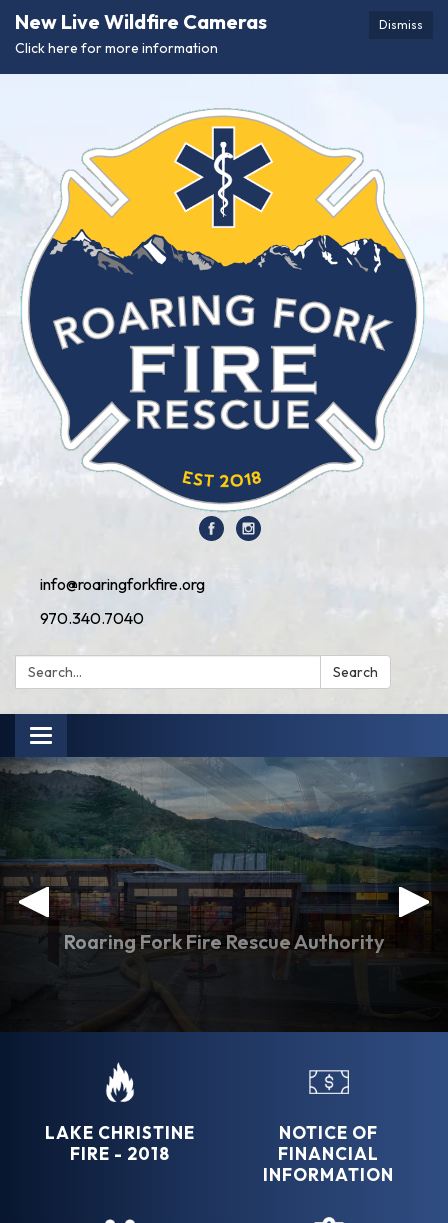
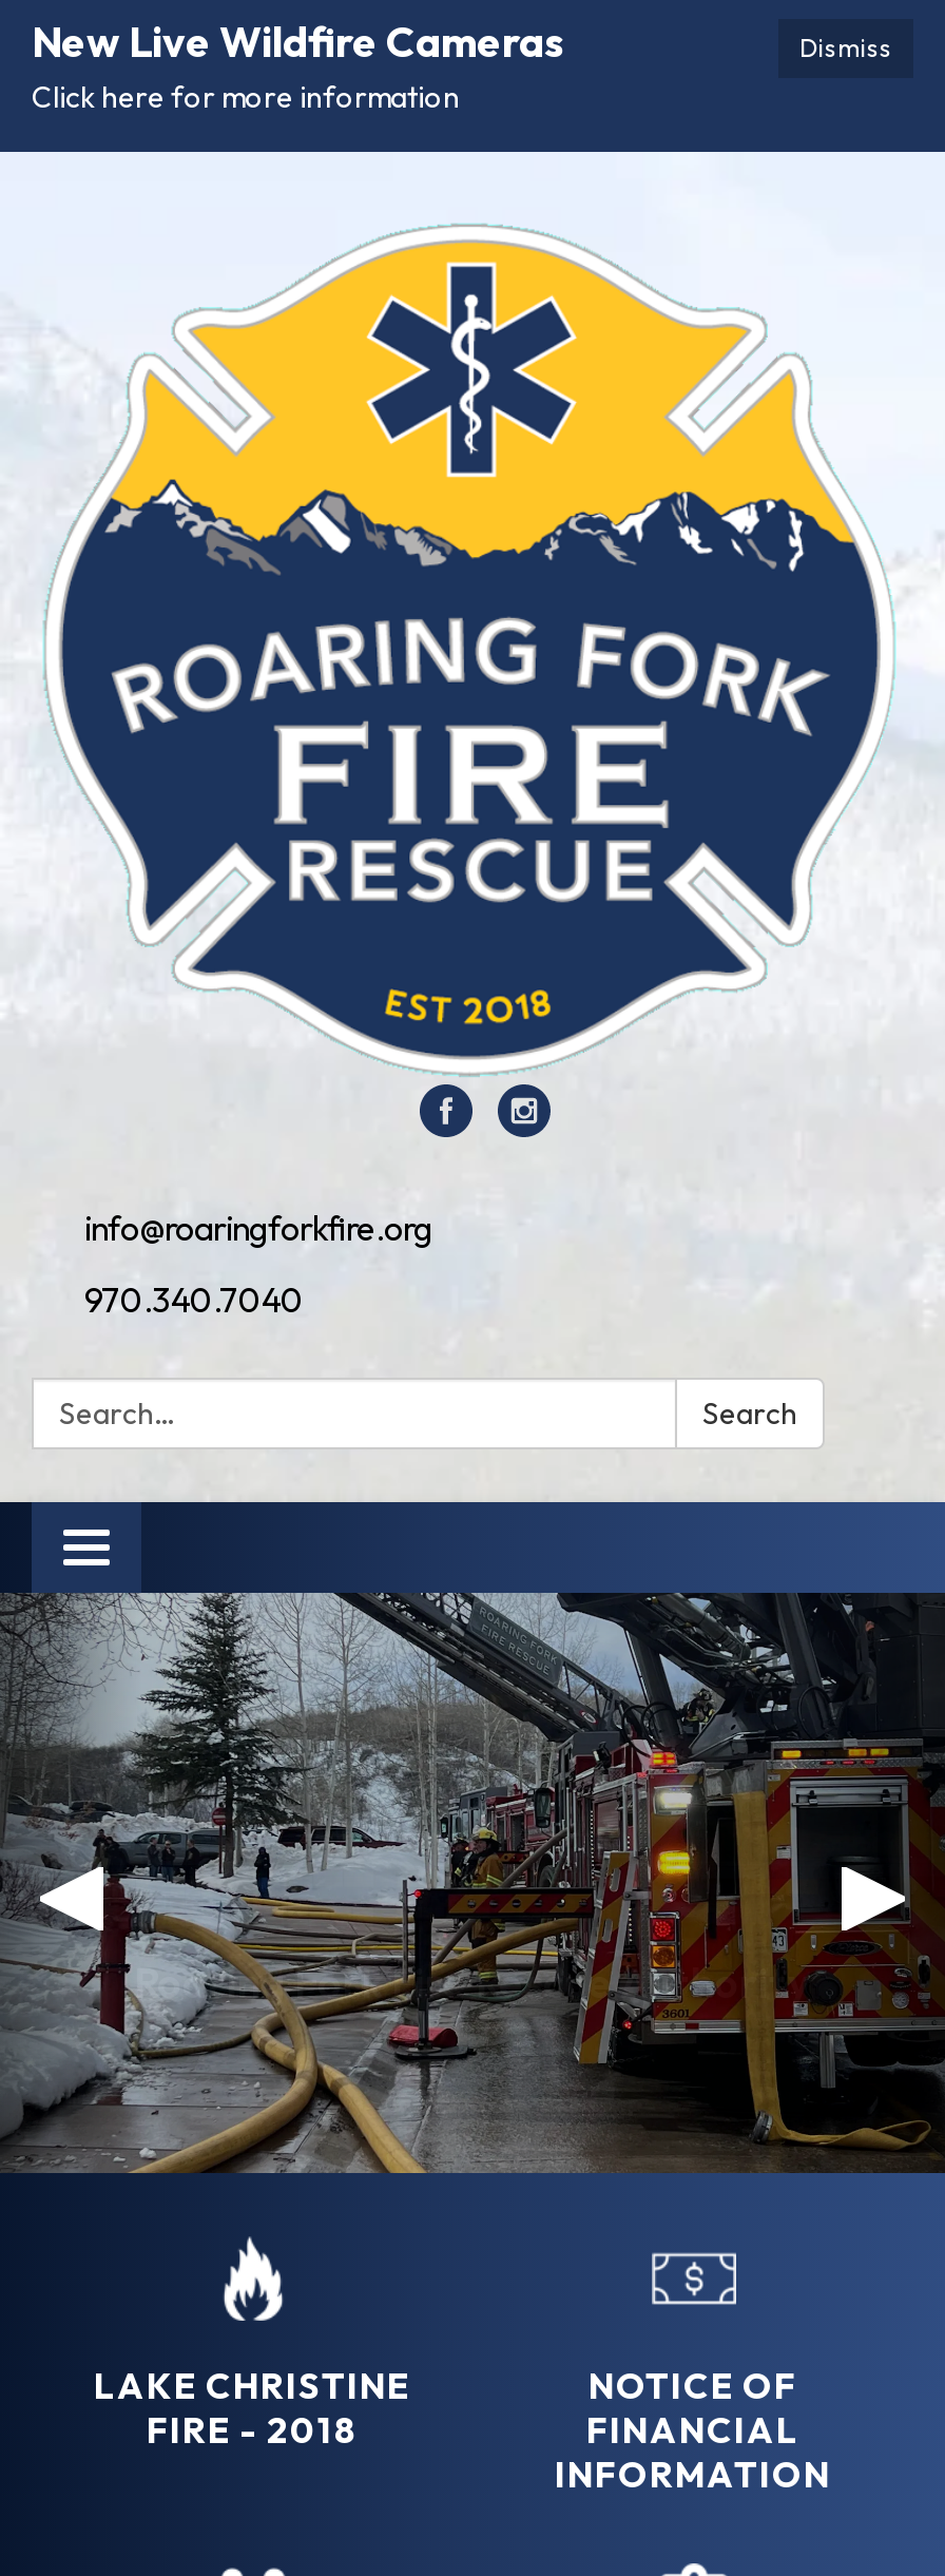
[3,757,445,1032] [image] -> [6,1593,939,2175] [image]

